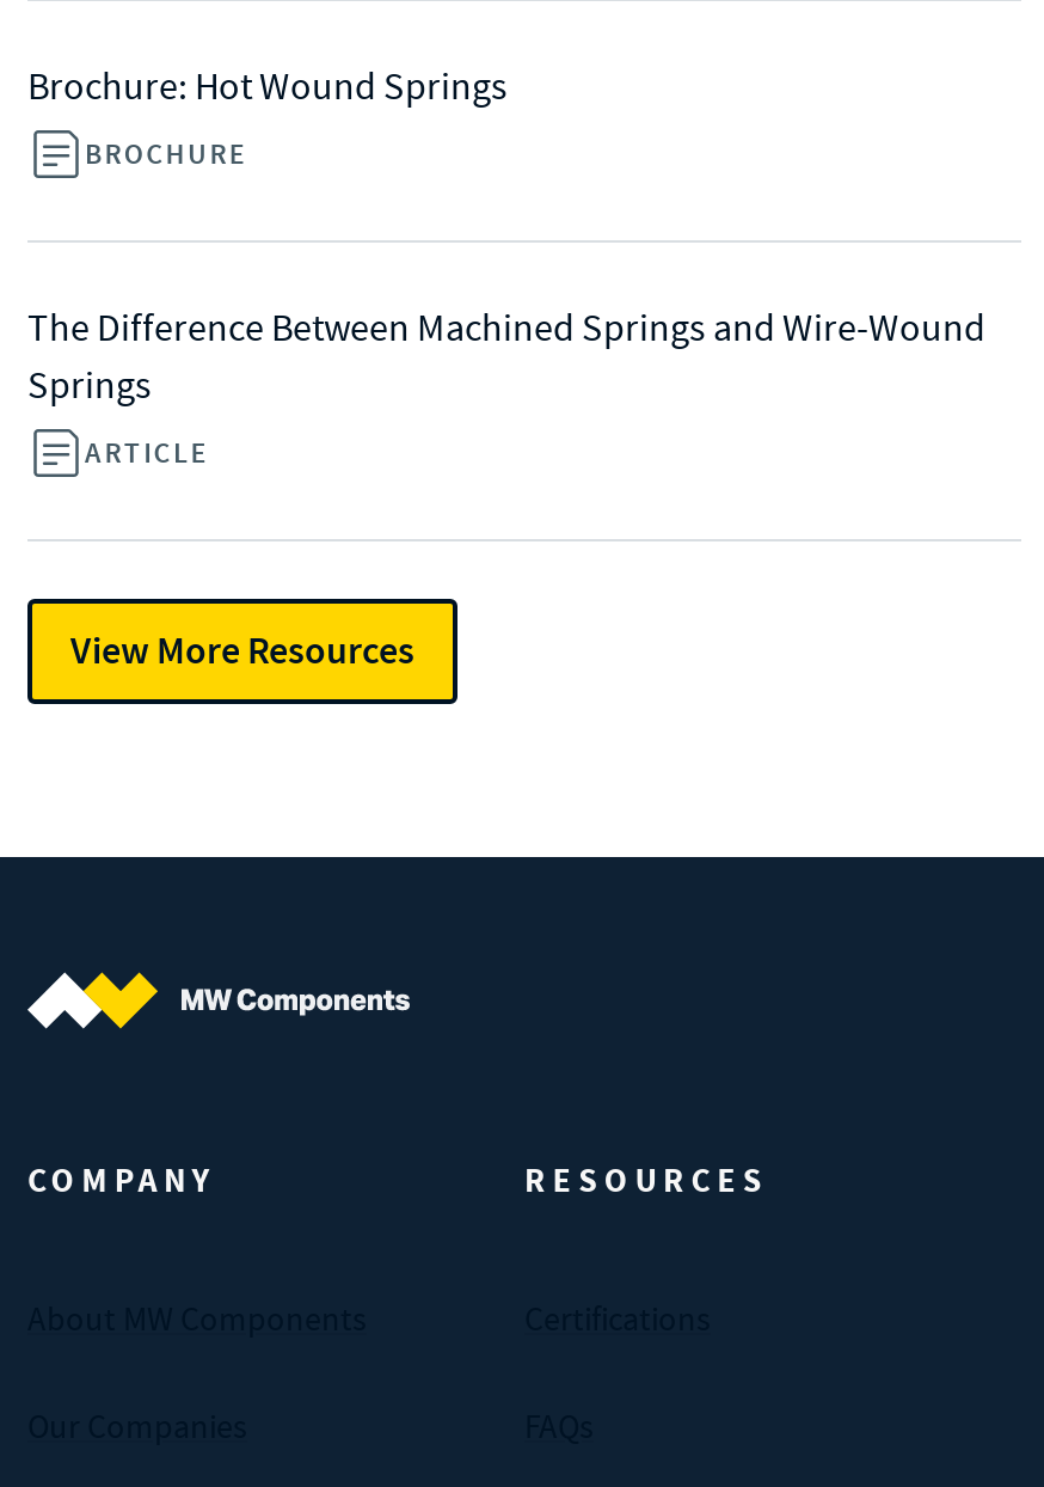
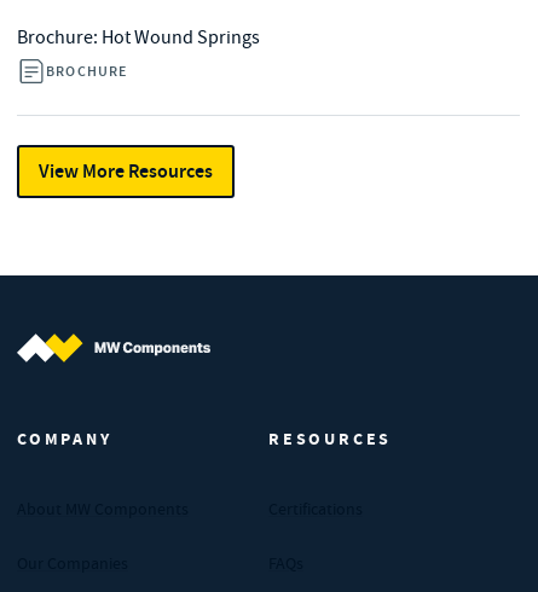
[27,304,985,471] The Difference Between Machined Springs and Wire-Wound | Springs | ARTICLE -> none

